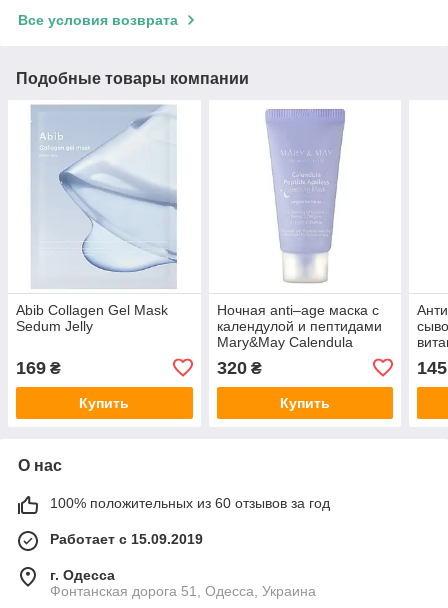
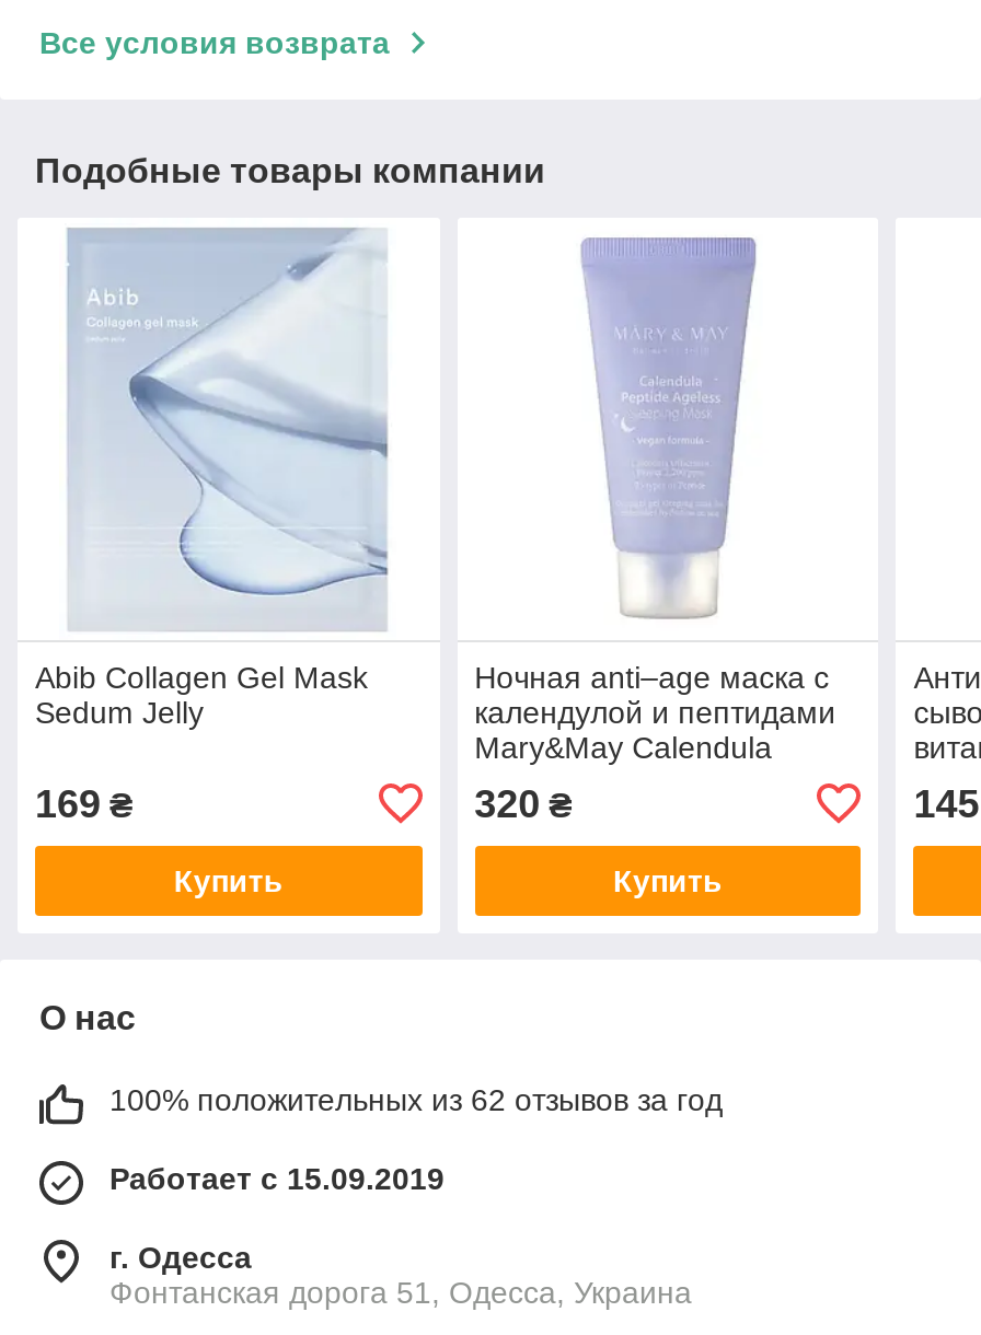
[50,495,330,511] 100% положительных из 60 отзывов за год -> [109,1082,723,1117] 100% положительных из 62 отзывов за год

